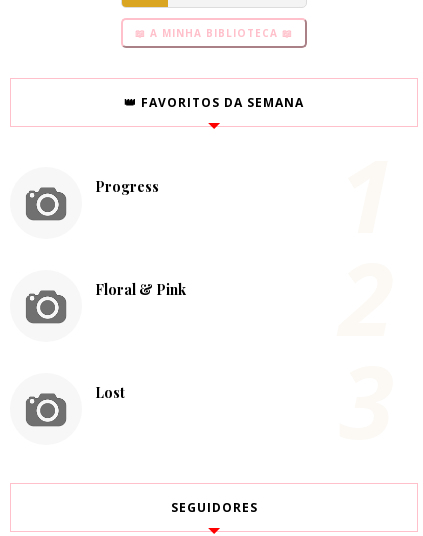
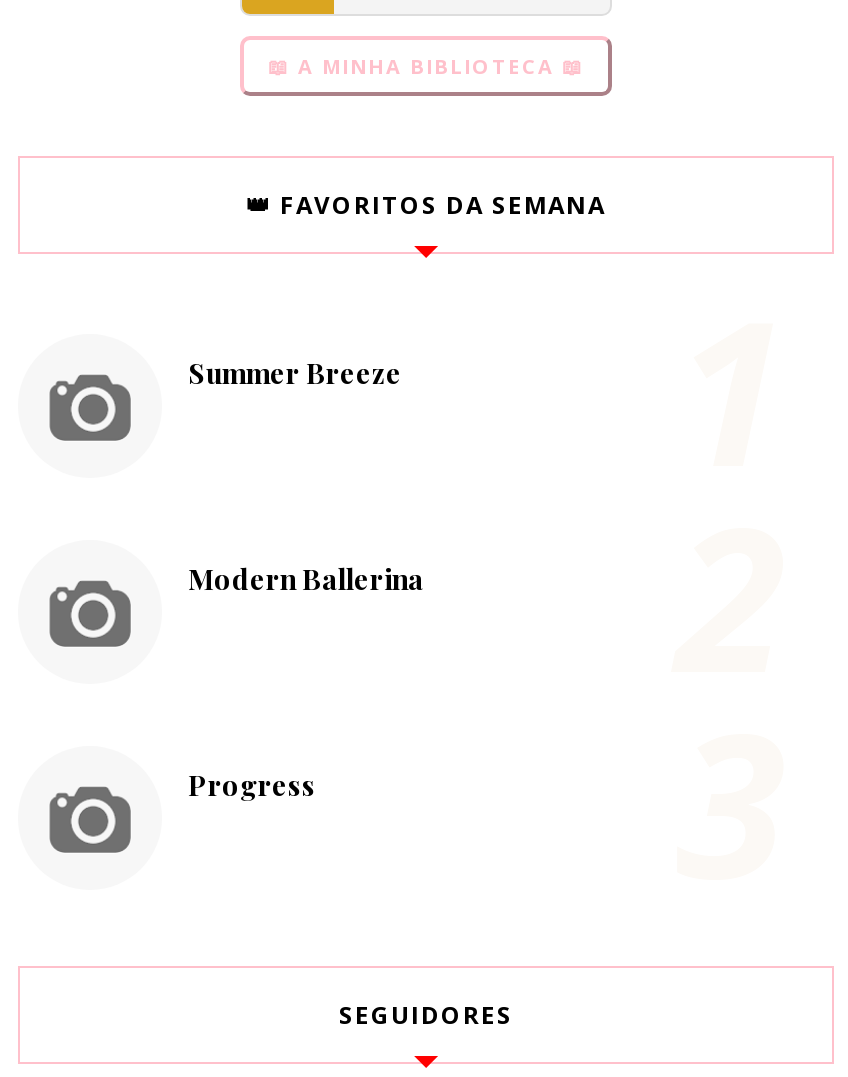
none -> [188,355,402,393] Summer Breeze
none -> [188,561,424,599] Modern Ballerina
moved [95,177,159,196] -> [188,767,316,805]: Progress
[95,280,186,299] Floral & Pink -> none
[95,383,125,402] Lost -> none

